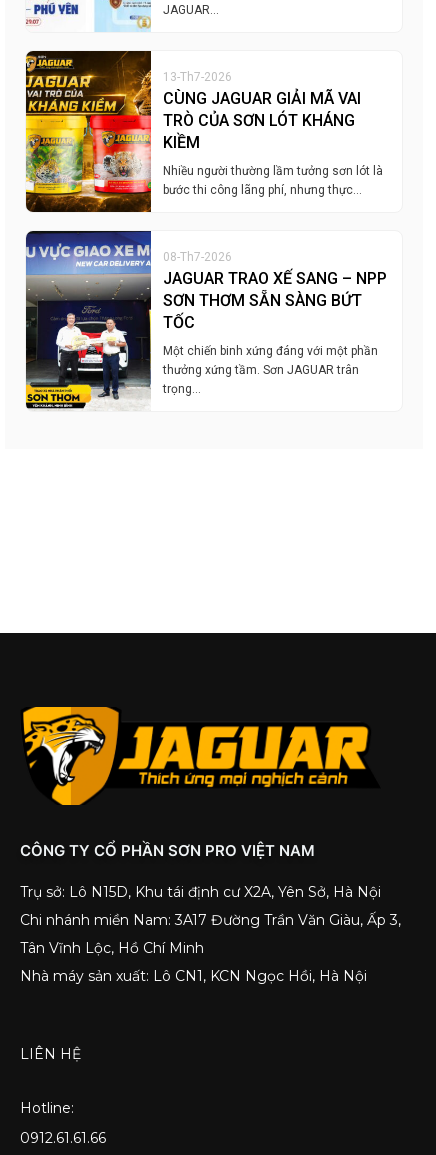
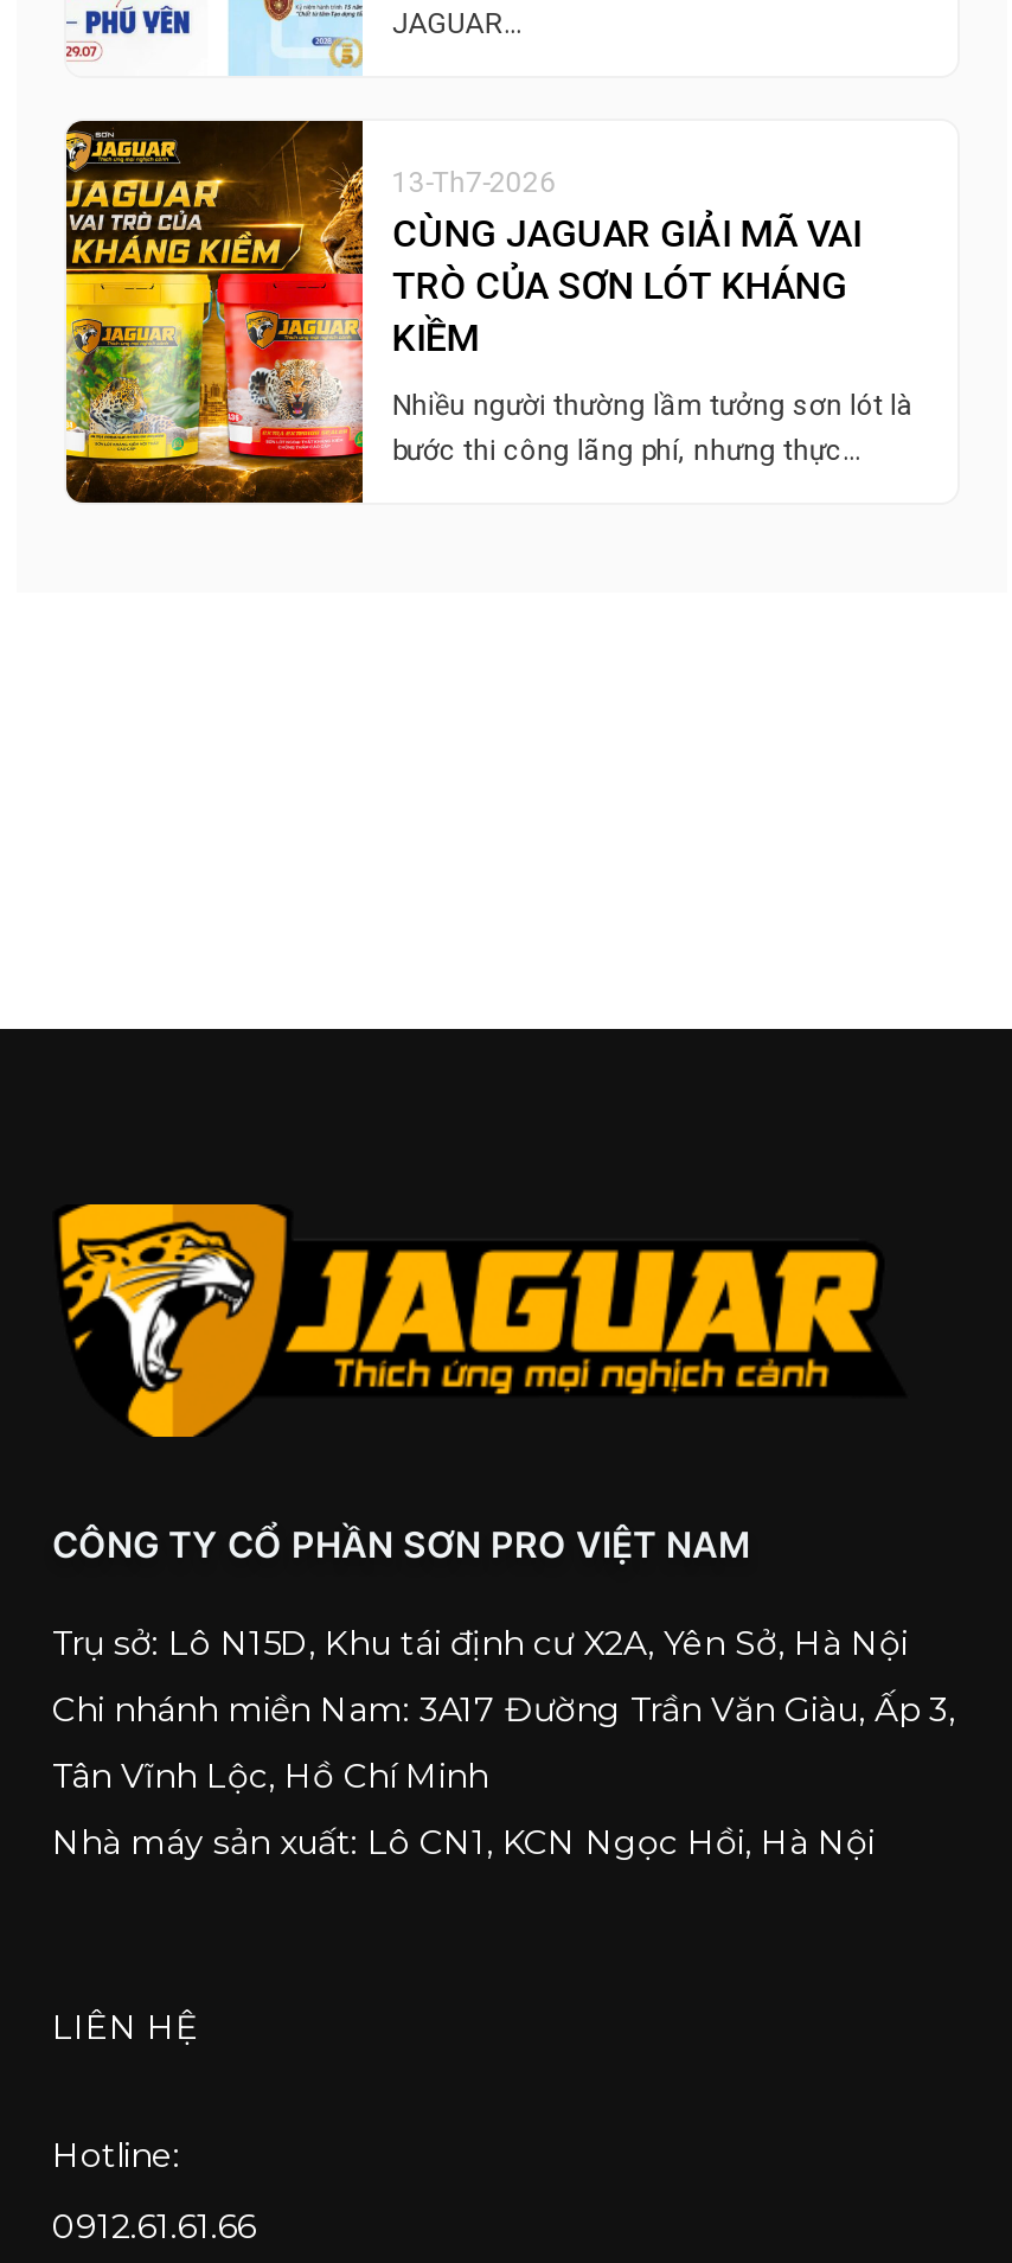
[25,230,387,411] [image] | 08-Th7-2026 | JAGUAR TRAO XẾ SANG – NPP | SƠN THƠM SẴN SÀNG BỨT | TỐC | Một chiến binh xứng đáng với một phần | thưởng xứng tầm. Sơn JAGUAR trân | trọng… -> none

